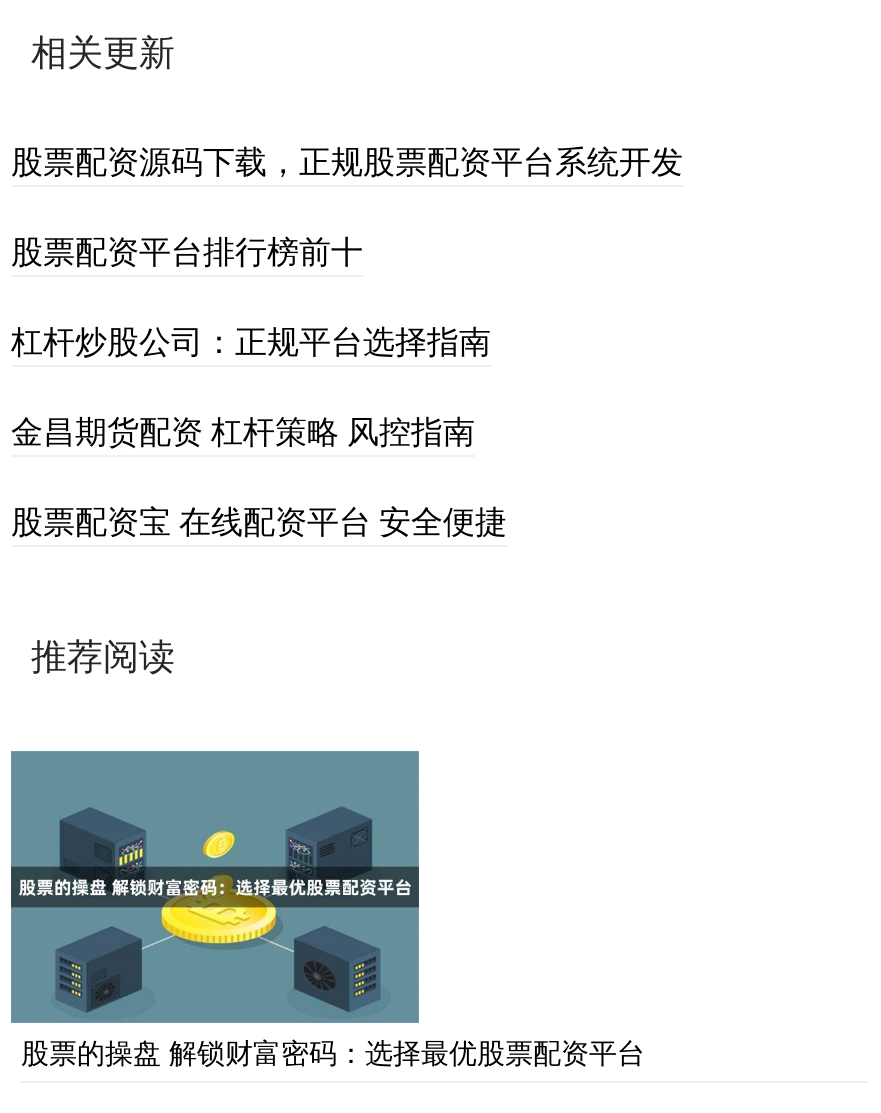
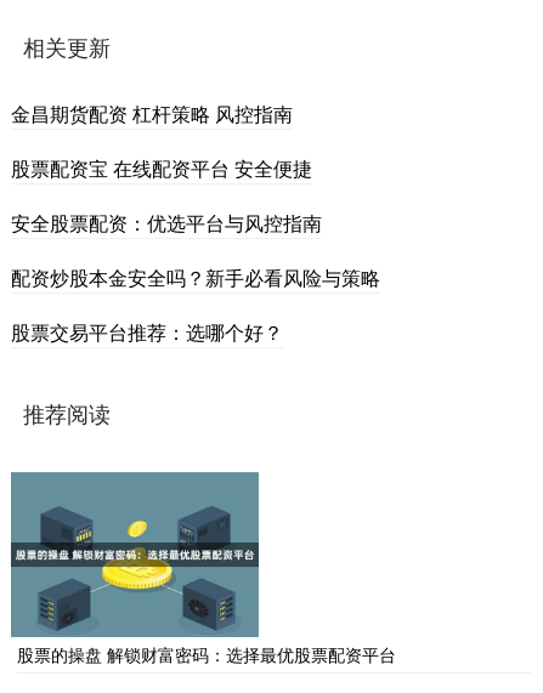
[11,137,683,363] 股票配资源码下载，正规股票配资平台系统开发 | 股票配资平台排行榜前十 | 杠杆炒股公司：正规平台选择指南 -> none
moved [11,407,507,543] -> [11,99,312,182]: 金昌期货配资 杠杆策略 风控指南 | 股票配资宝 在线配资平台 安全便捷
none -> [11,209,380,346] 安全股票配资：优选平台与风控指南 | 配资炒股本金安全吗？新手必看风险与策略 | 股票交易平台推荐：选哪个好？

